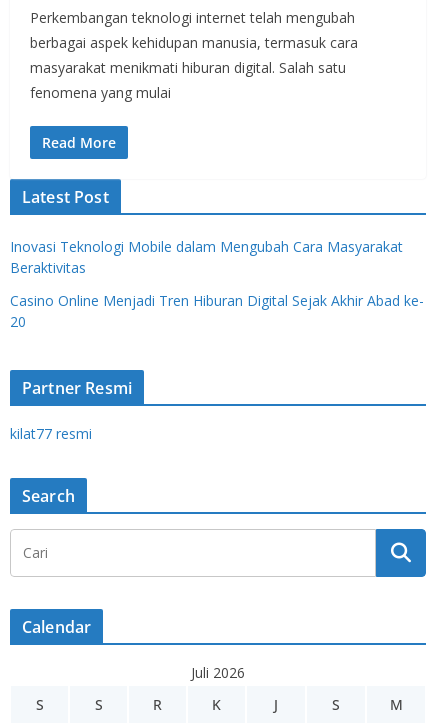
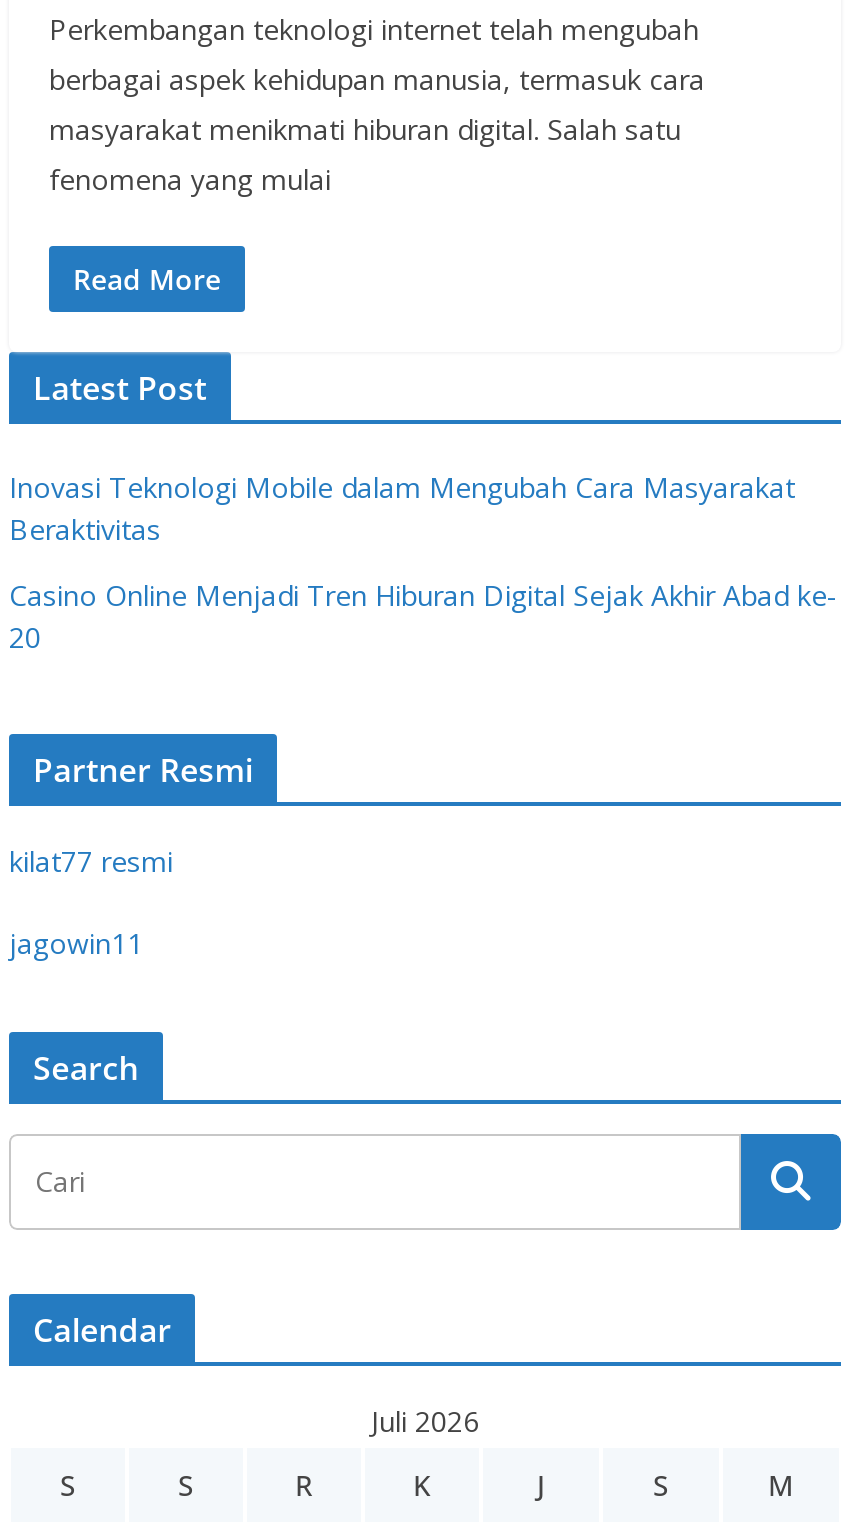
none -> [9,924,143,962] jagowin11

